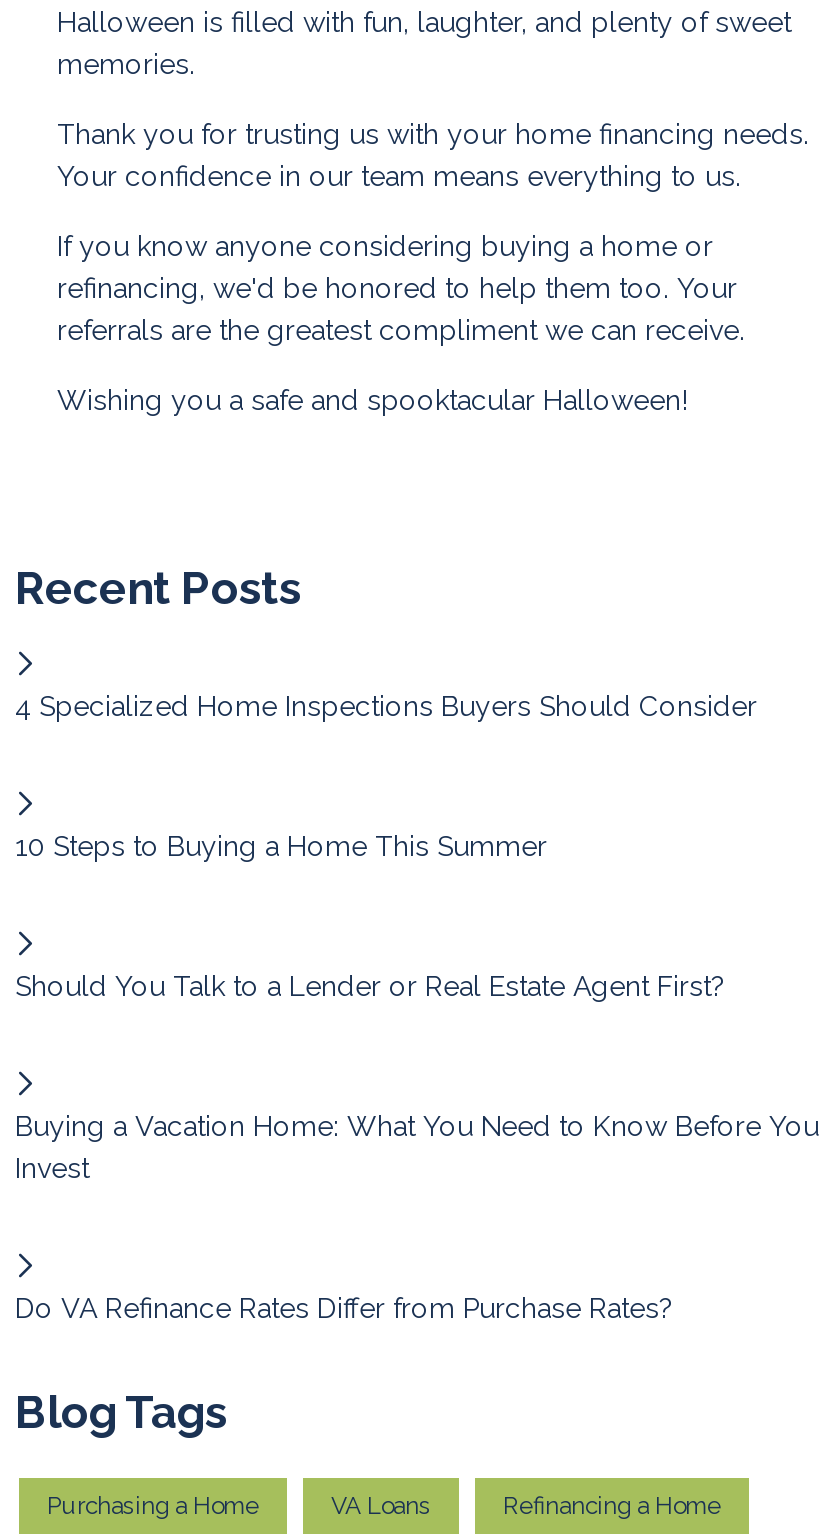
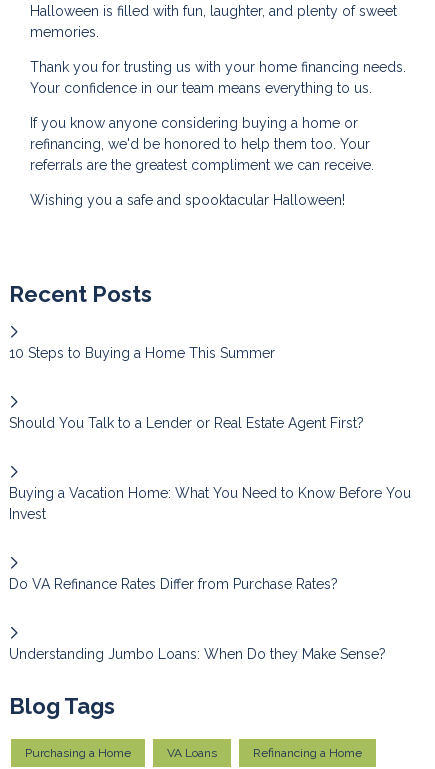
[15,691,757,723] 4 Specialized Home Inspections Buyers Should Consider -> none
moved [15,831,819,1325] -> [9,345,411,592]: 10 Steps to Buying a Home This Summer | Should You Talk to a Lender or Real Estate Agent First? | Buying a Vacation Home: What You Need to Know Before You | Invest | Do VA Refinance Rates Differ from Purchase Rates?
none -> [9,646,386,662] Understanding Jumbo Loans: When Do they Make Sense?

